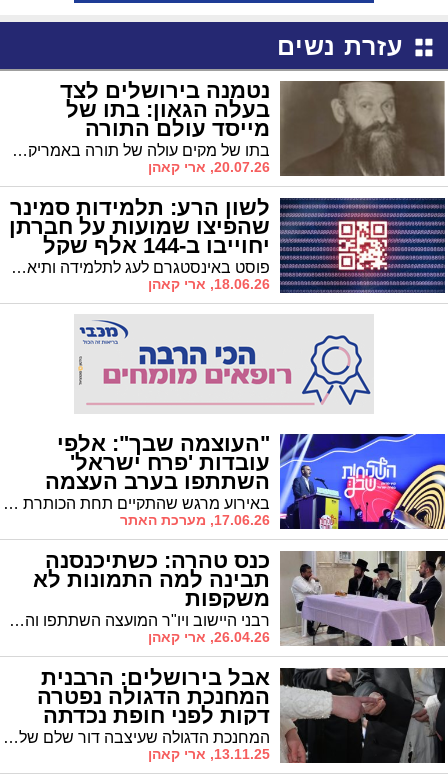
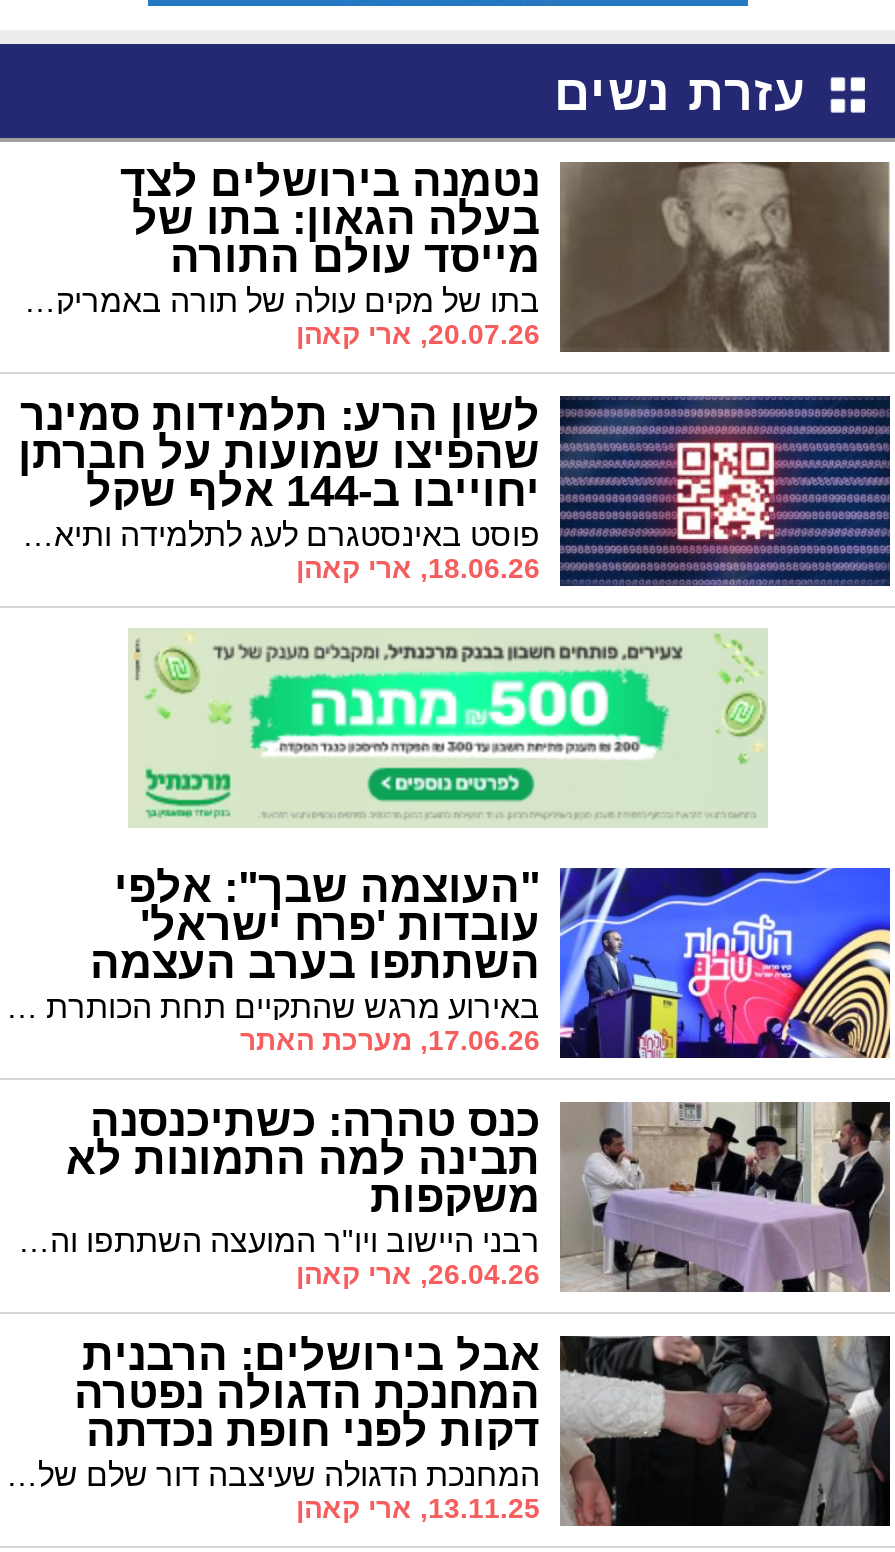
[65,315,383,413] [image] -> [128,628,768,828] [image]

